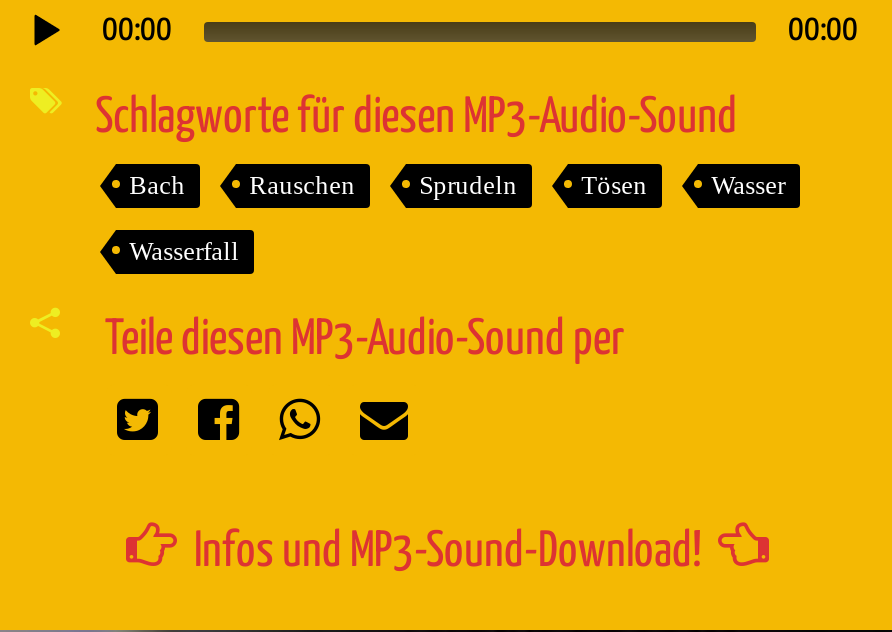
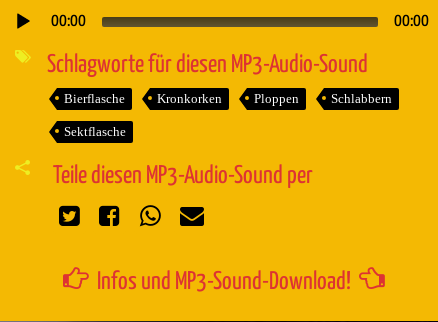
[129,170,785,200] Bach | Rauschen | Sprudeln | Tösen | Wasser -> [64,91,392,106] Bierflasche | Kronkorken | Ploppen | Schlabbern
[129,236,239,266] Wasserfall -> [64,124,126,139] Sektflasche

